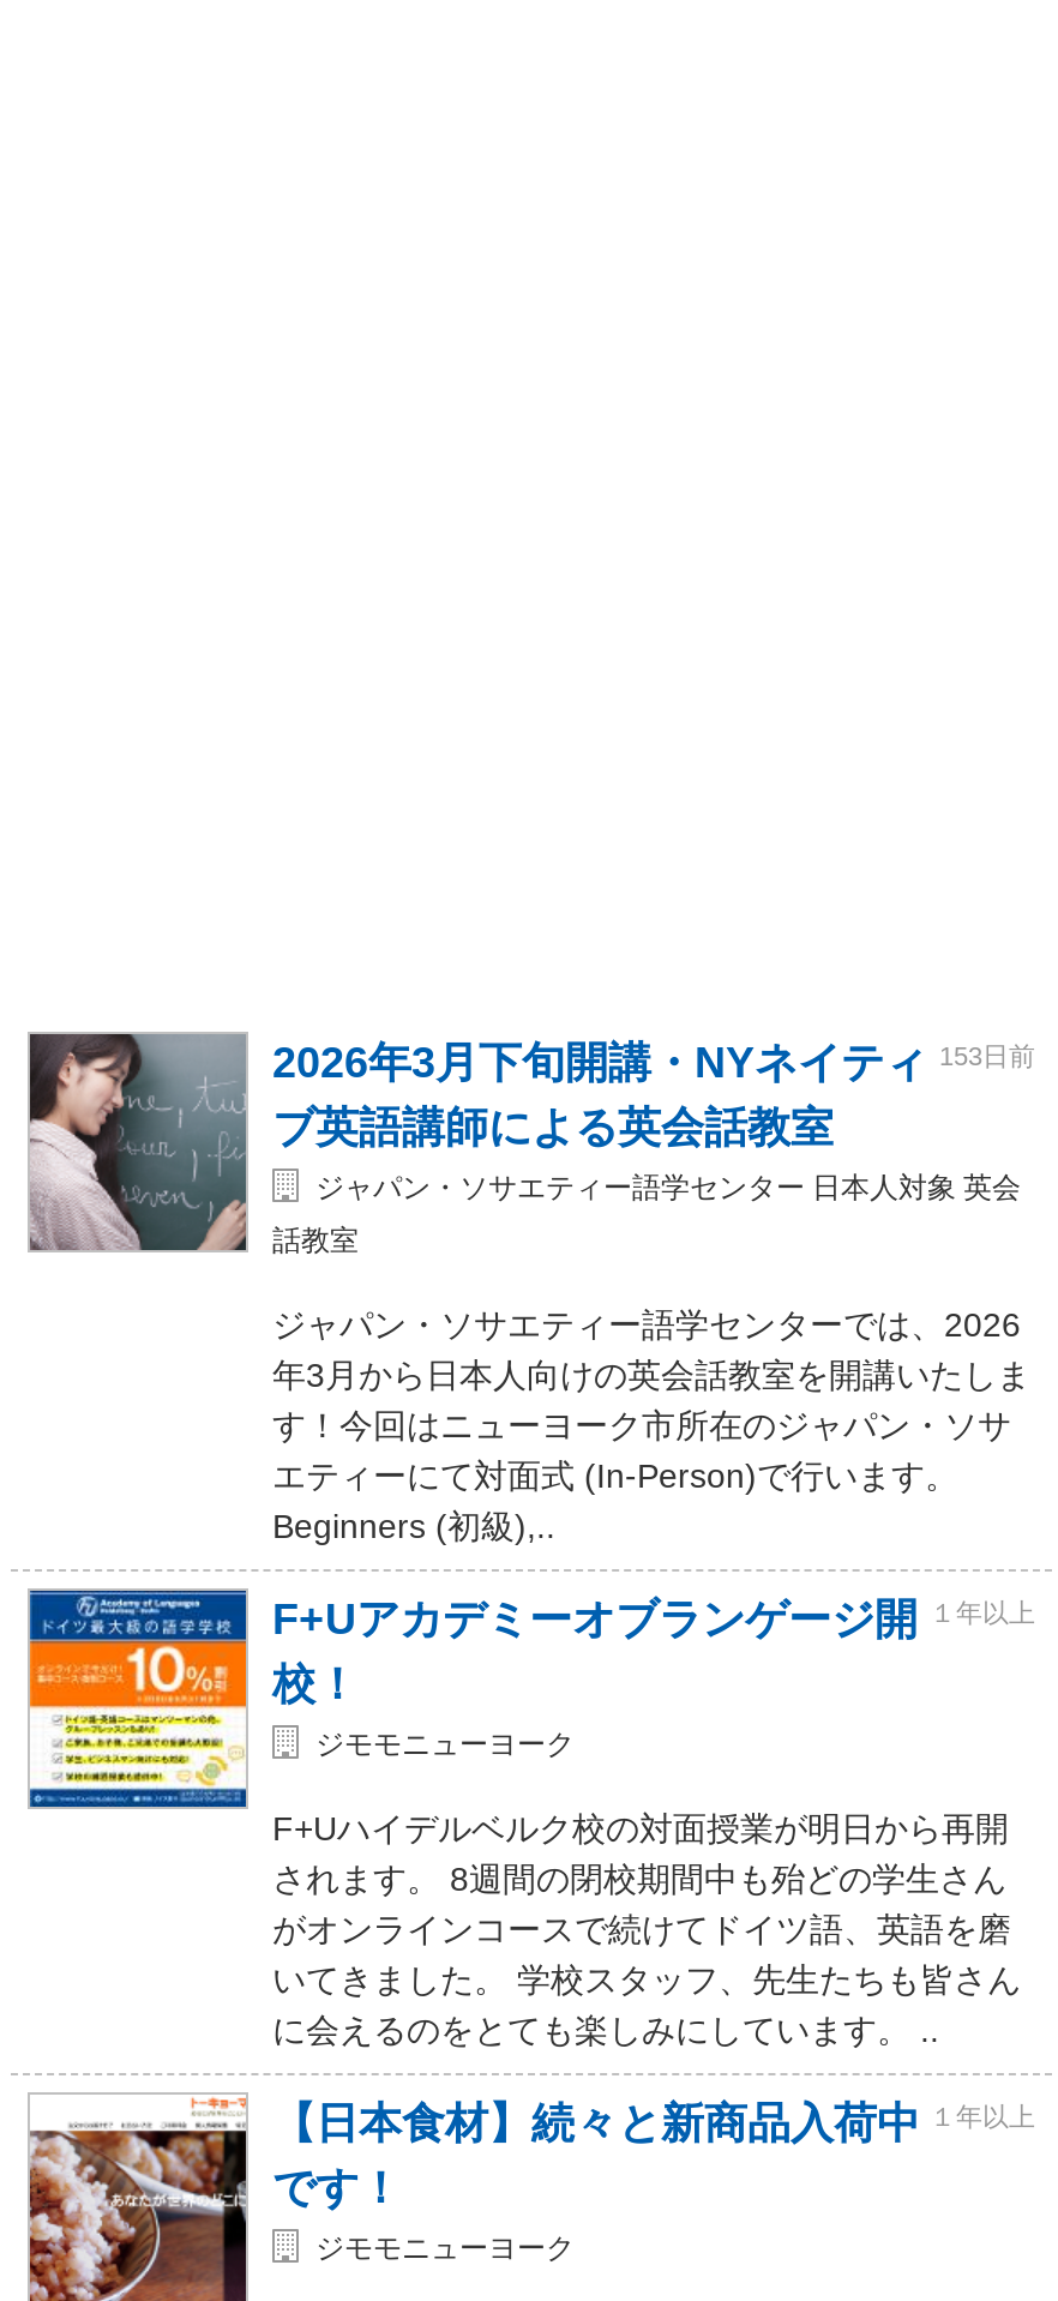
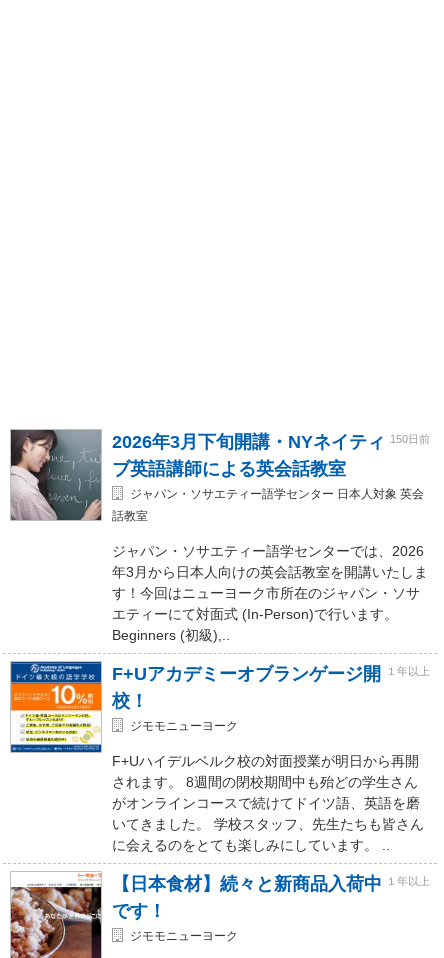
[272,1039,1035,1087] 2026年3月下旬開講・NYネイティ 153日前 -> [112,432,430,452] 2026年3月下旬開講・NYネイティ 150日前

